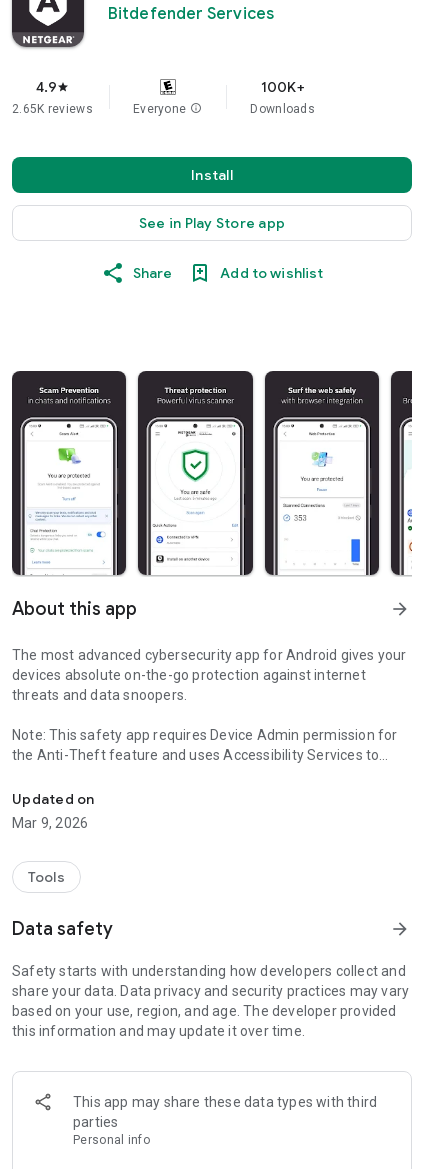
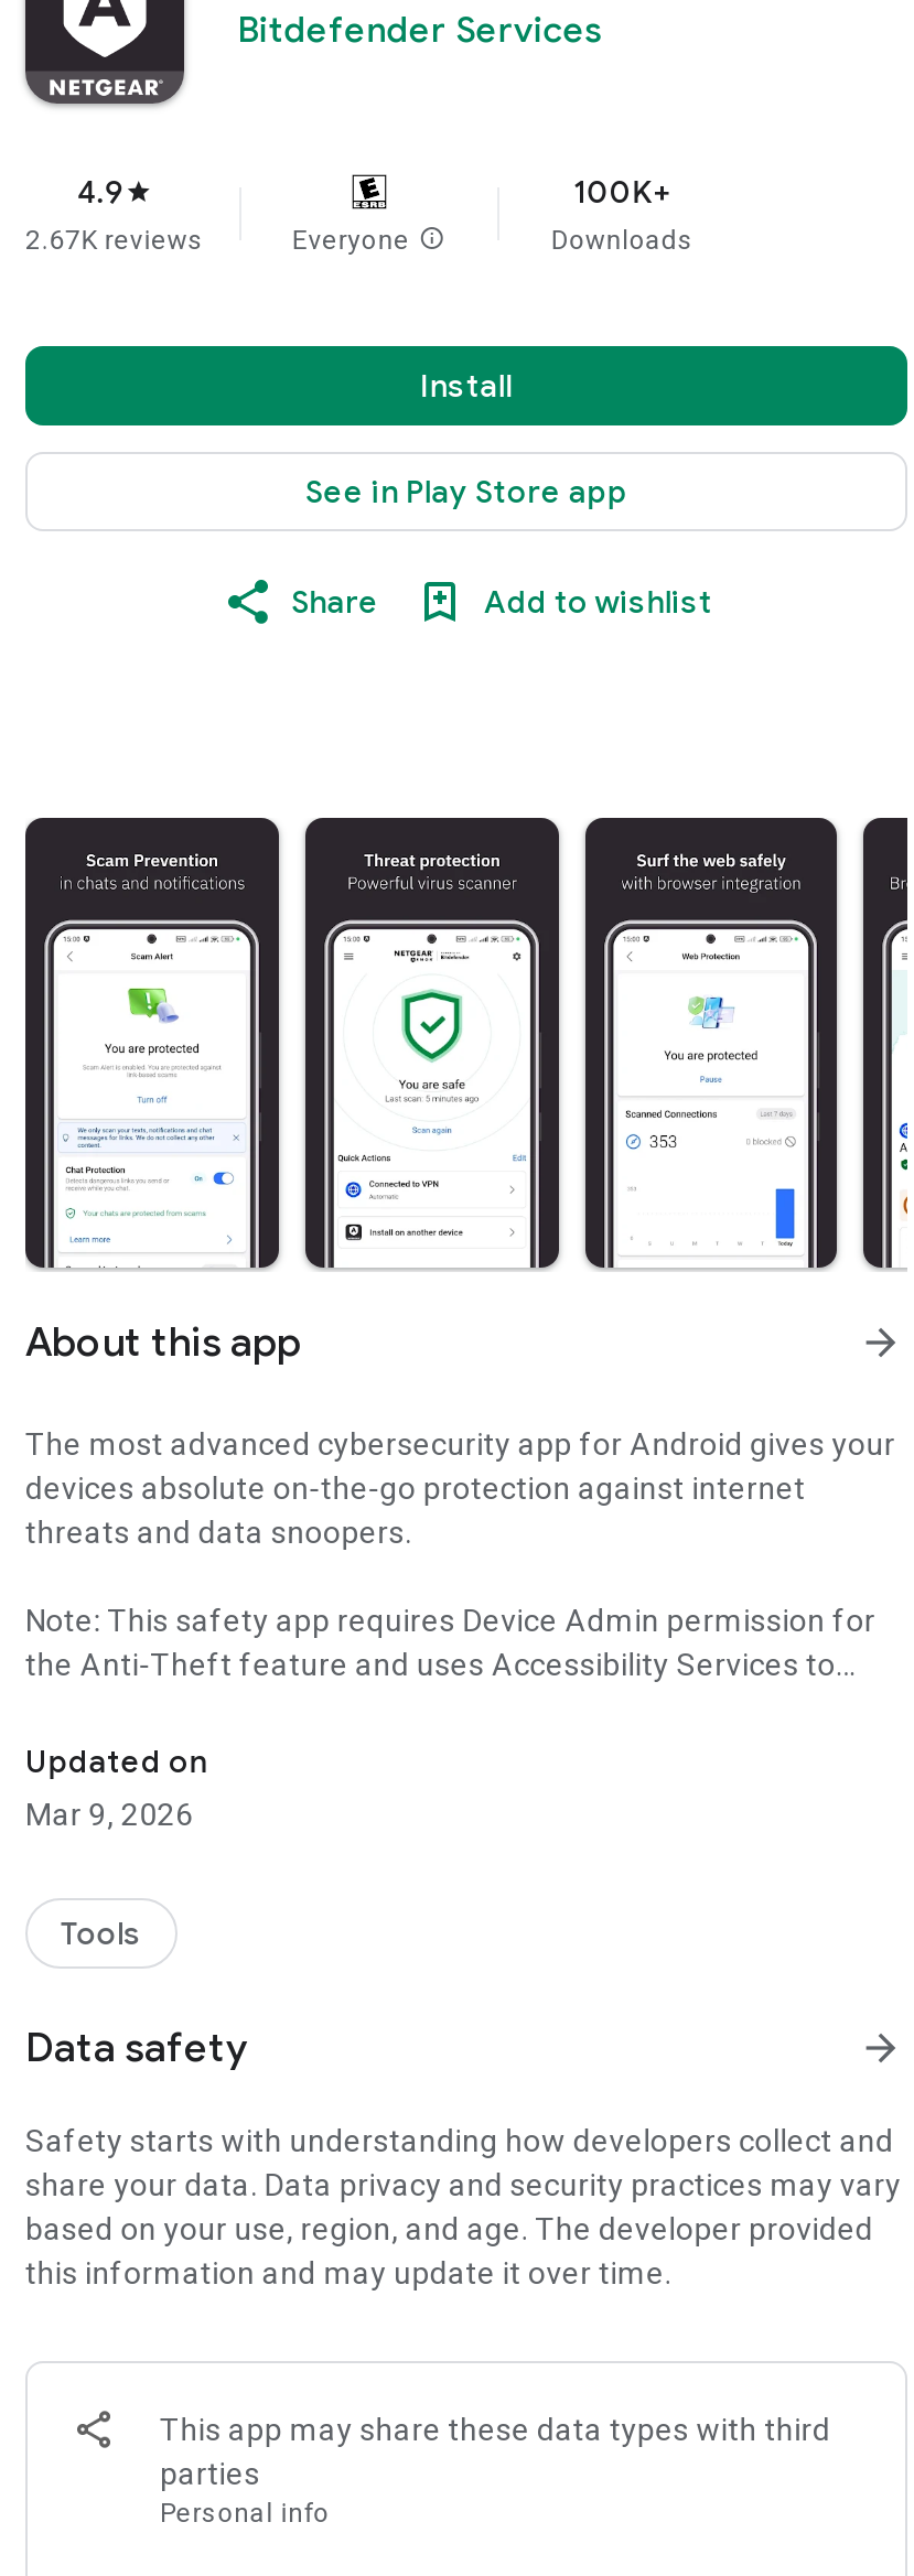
[12,102,93,116] 2.65K reviews -> [25,225,204,256] 2.67K reviews

